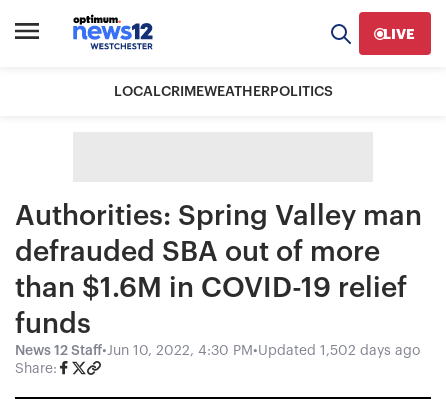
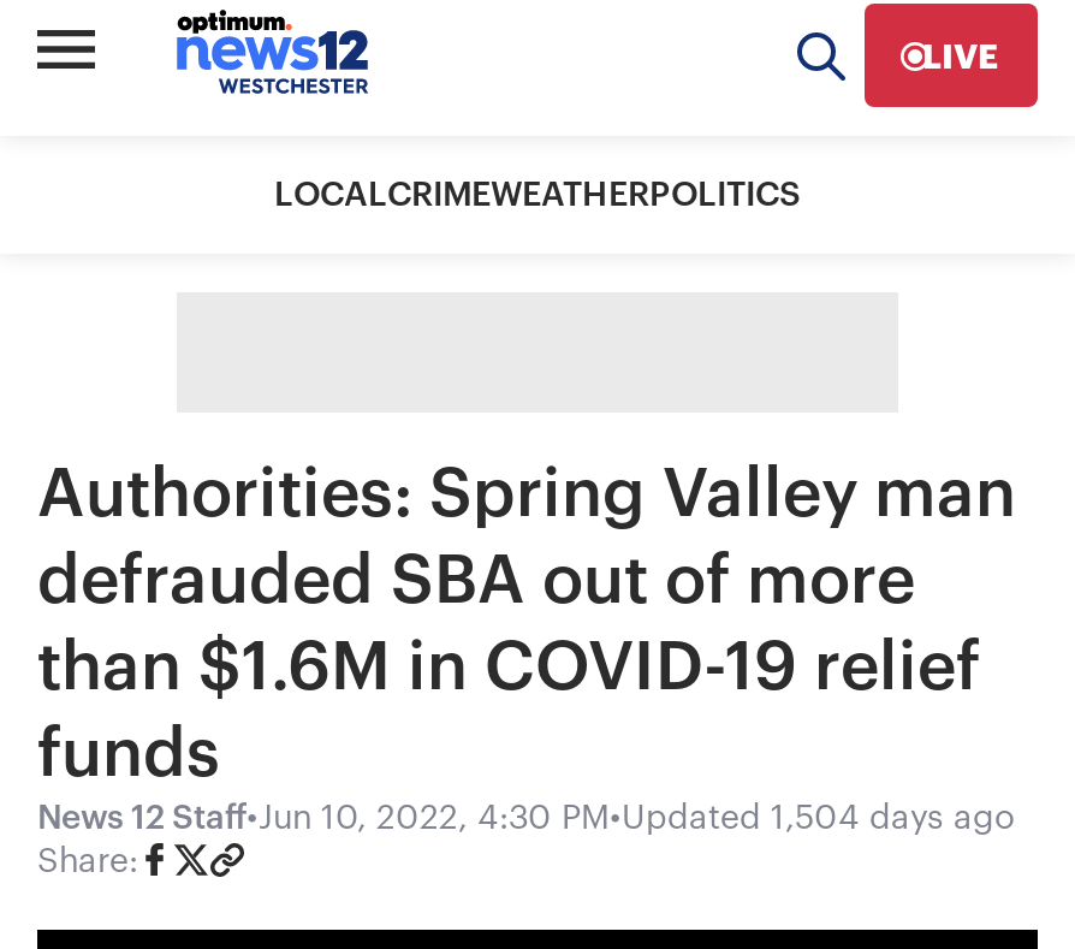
[15,344,420,358] News 12 Staff•Jun 10, 2022, 4:30 PM•Updated 1,502 days ago -> [37,802,1014,836] News 12 Staff•Jun 10, 2022, 4:30 PM•Updated 1,504 days ago

